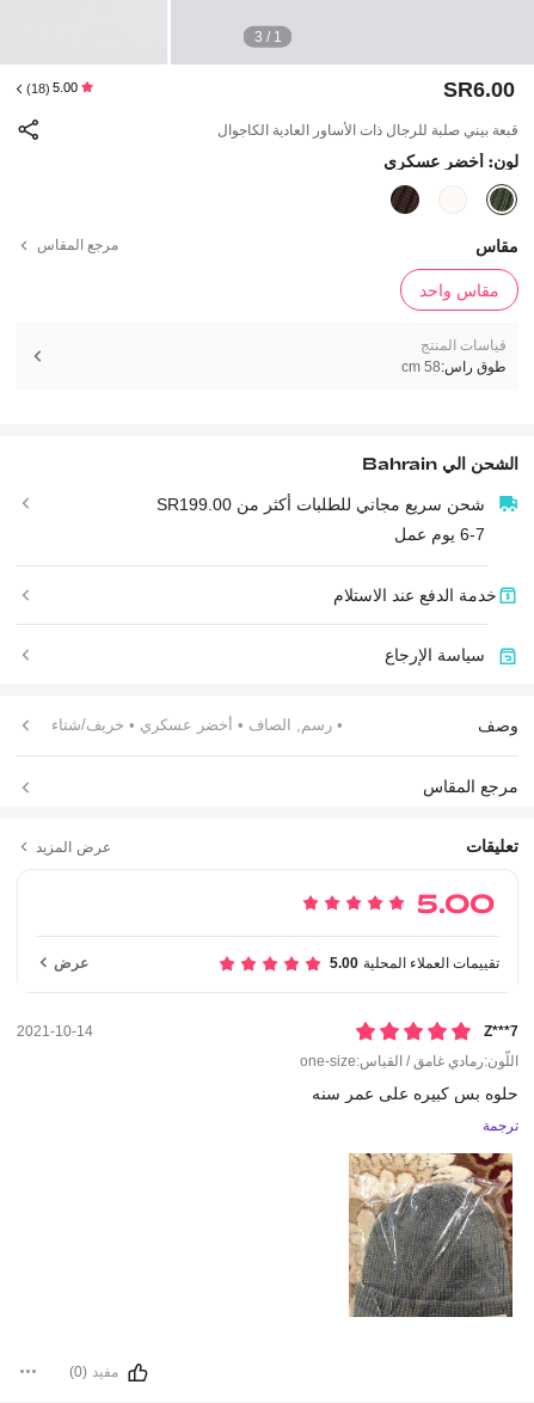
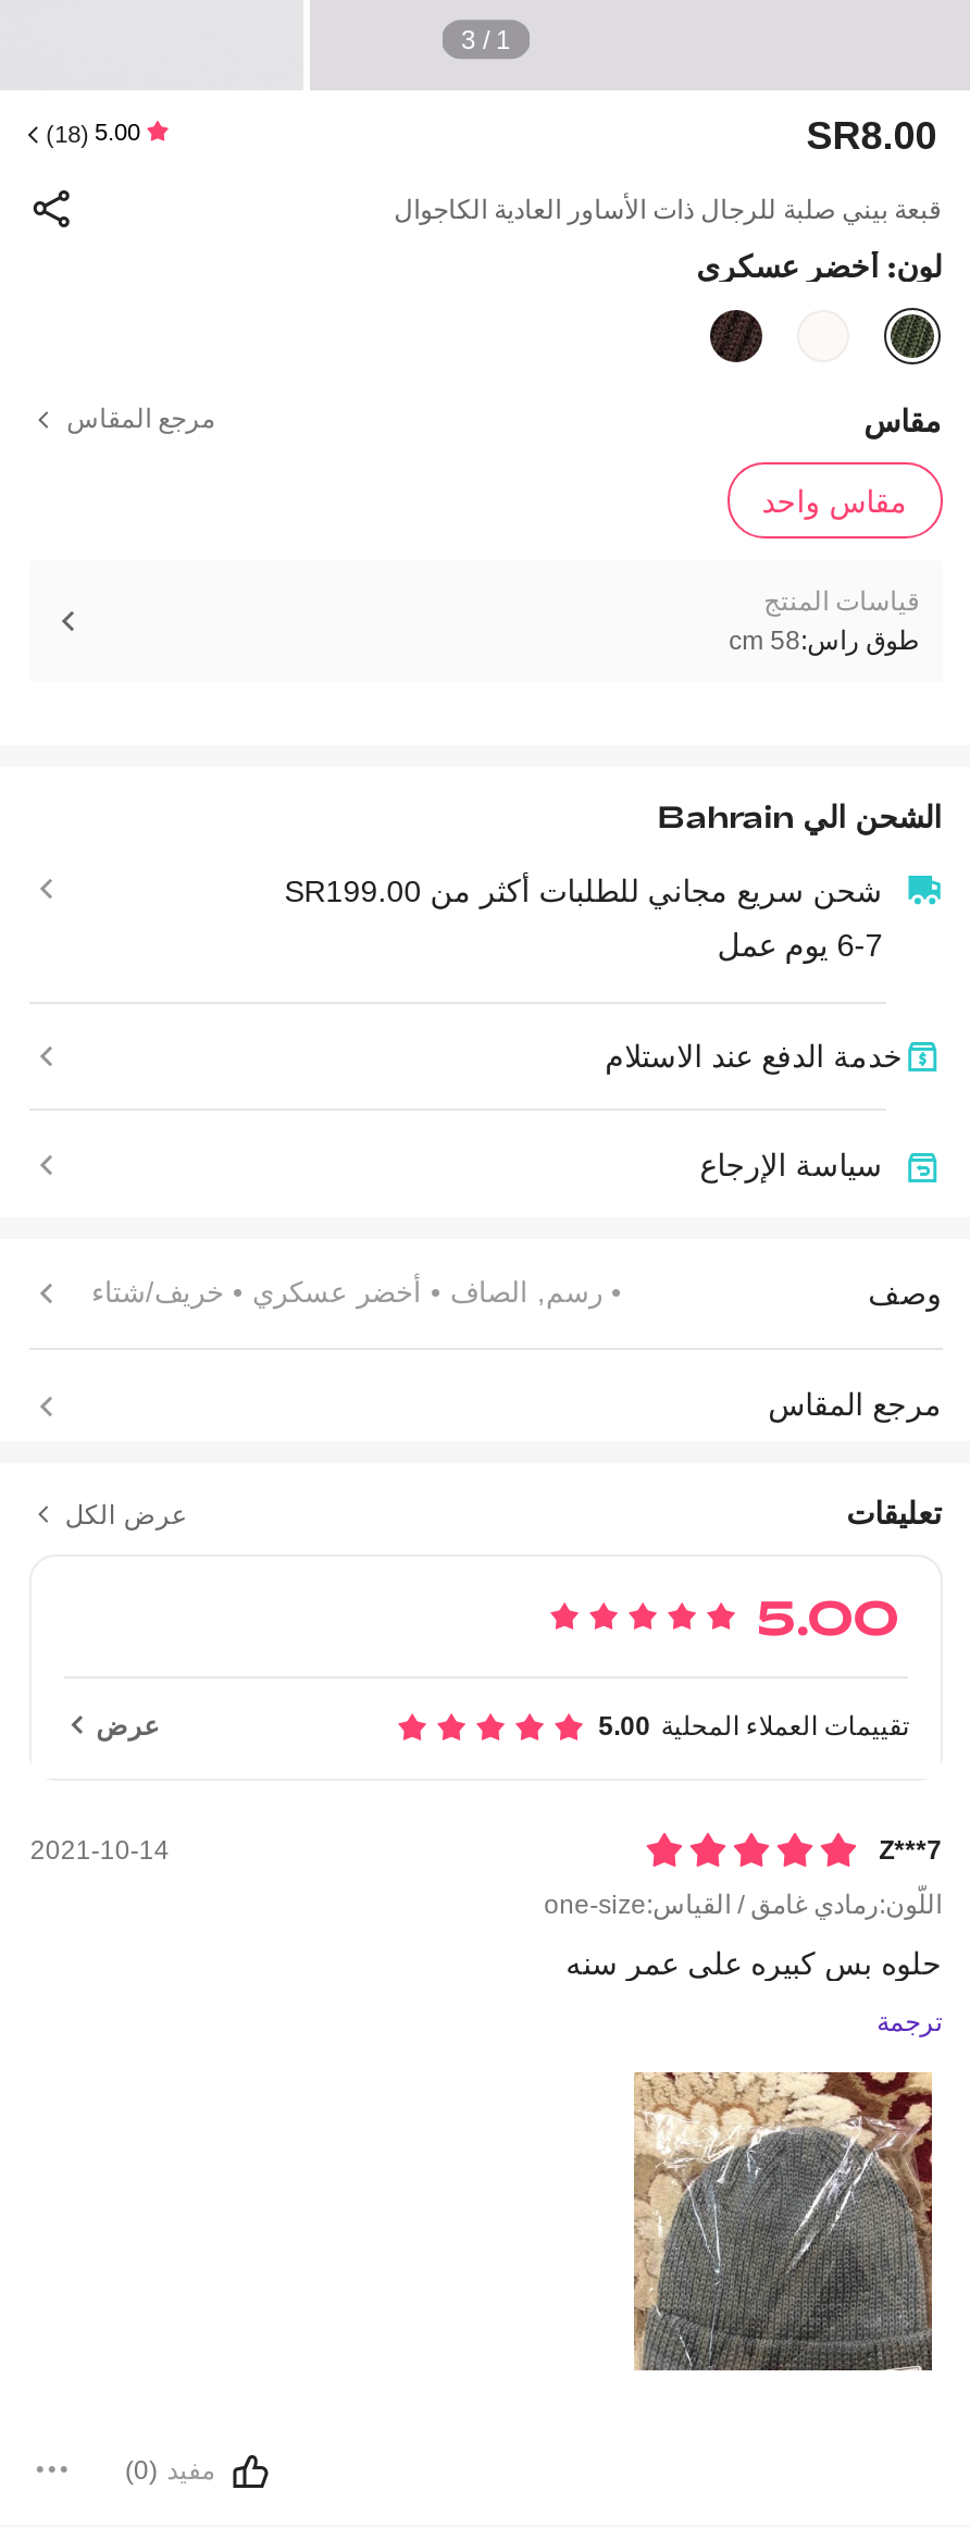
[444,78,515,102] SR6.00 -> [806,114,937,158] SR8.00
[36,837,111,854] عرض المزيد -> [65,1497,187,1528] عرض الكل

